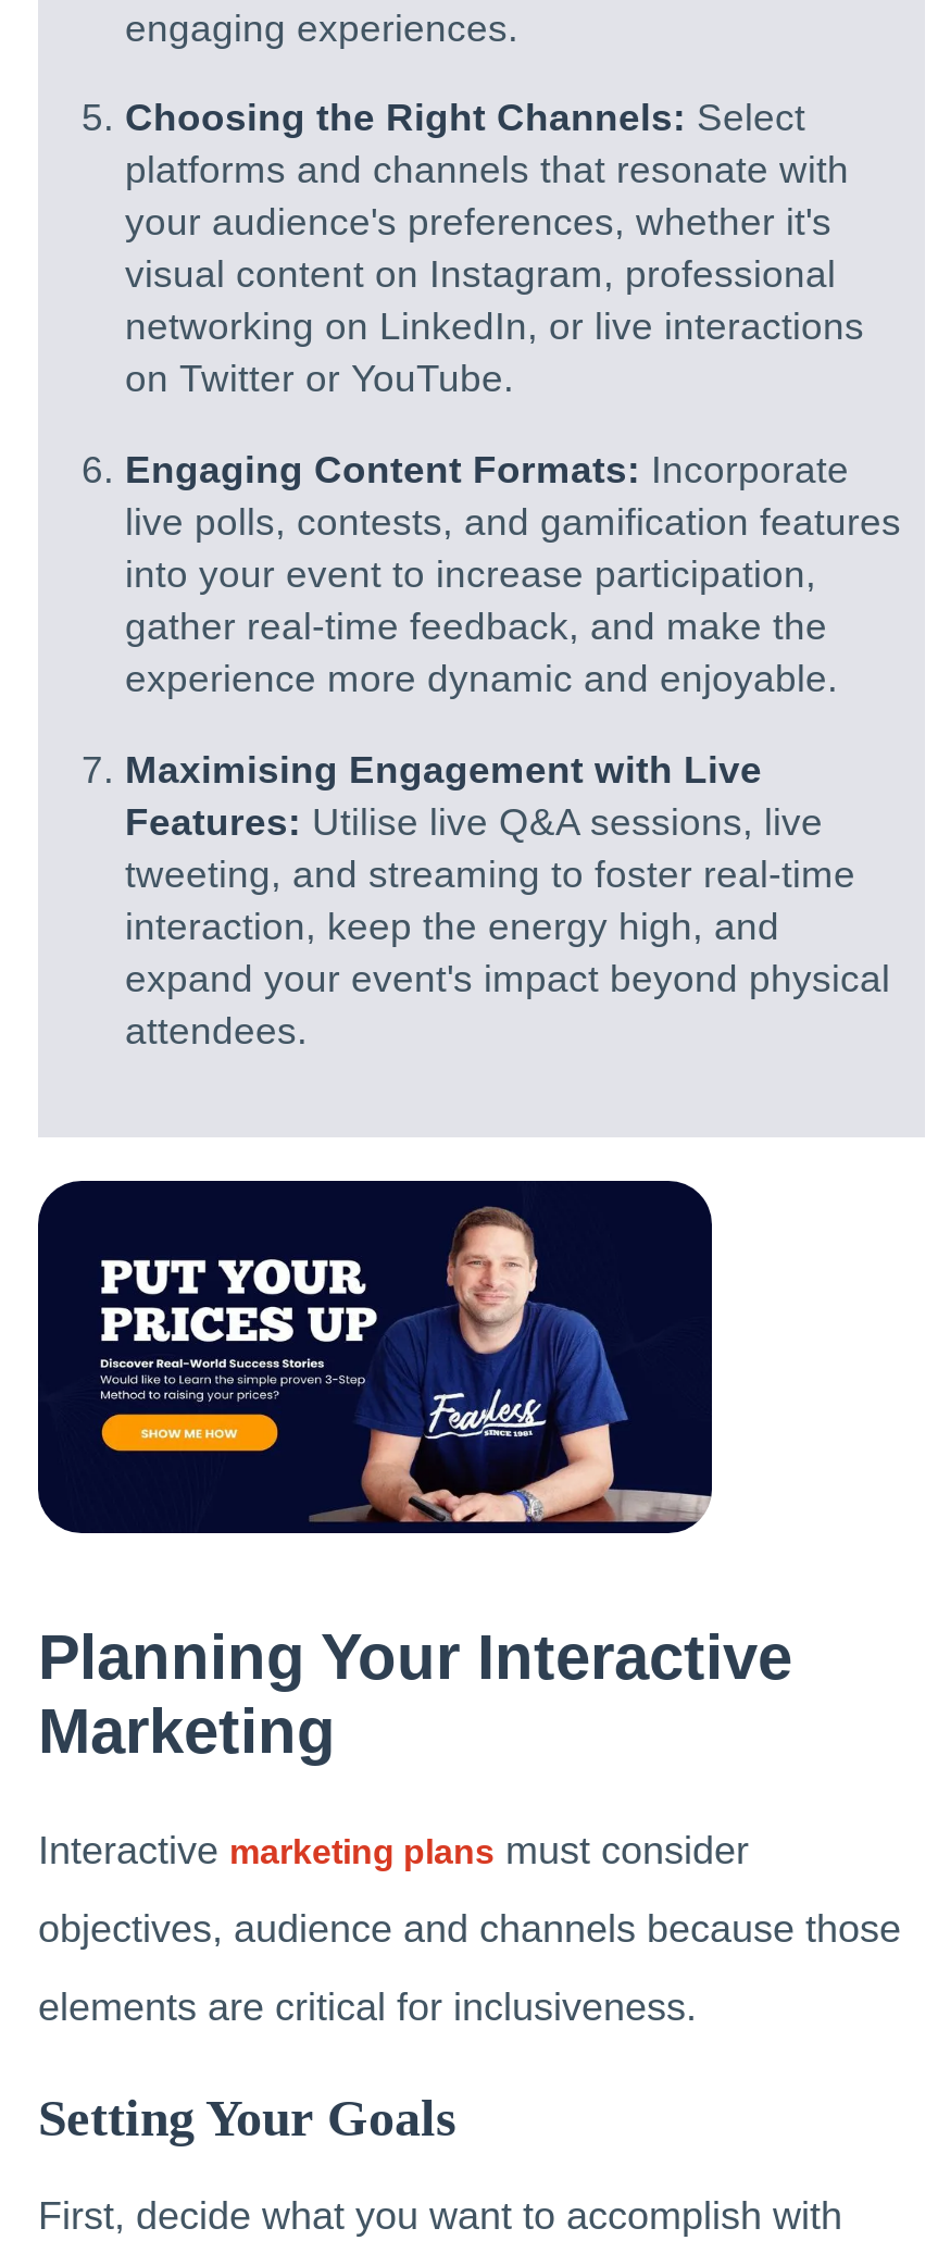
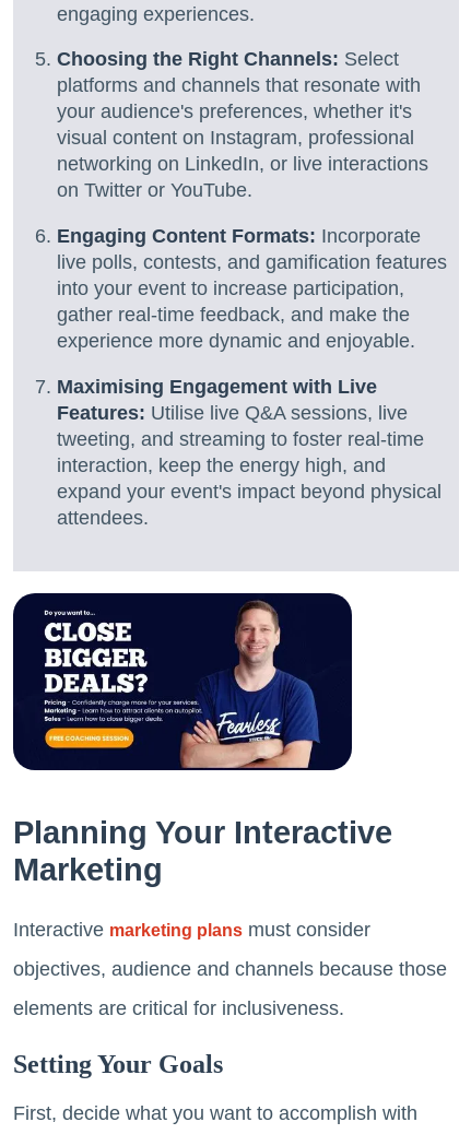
[99,1196,710,1531] [image] -> [44,600,352,769] [image]

